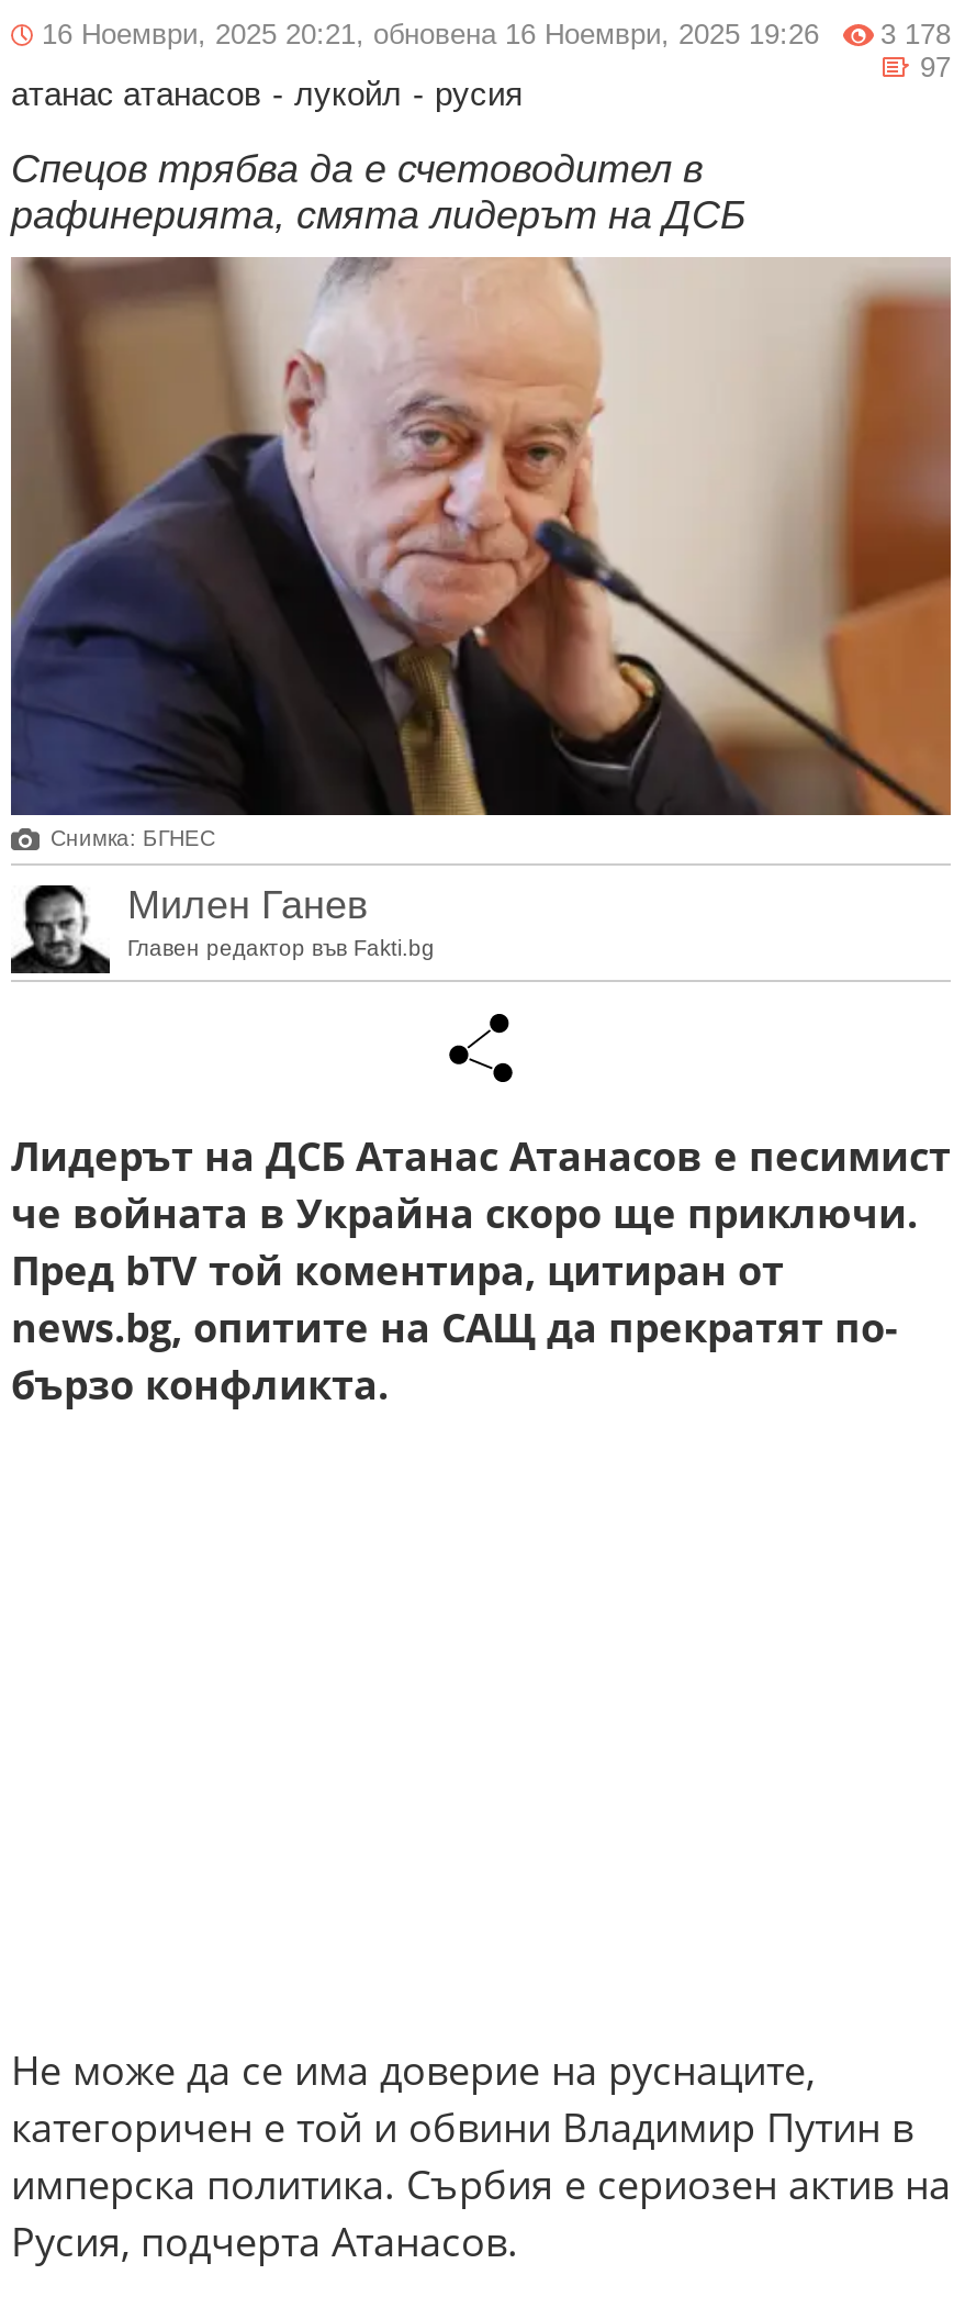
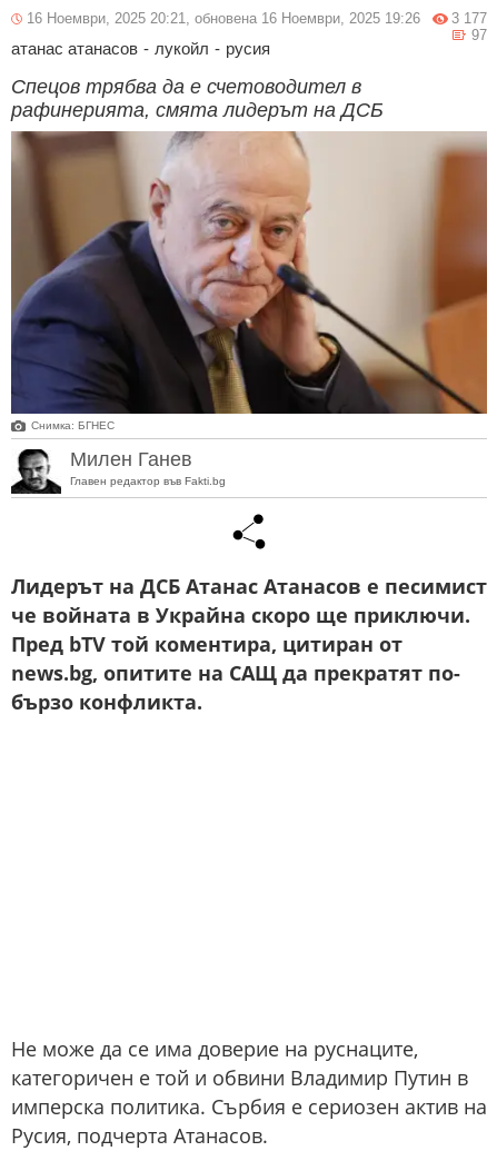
[42,18,951,51] 16 Ноември, 2025 20:21, обновена 16 Ноември, 2025 19:26 3 178 -> [27,10,487,27] 16 Ноември, 2025 20:21, обновена 16 Ноември, 2025 19:26 3 177

